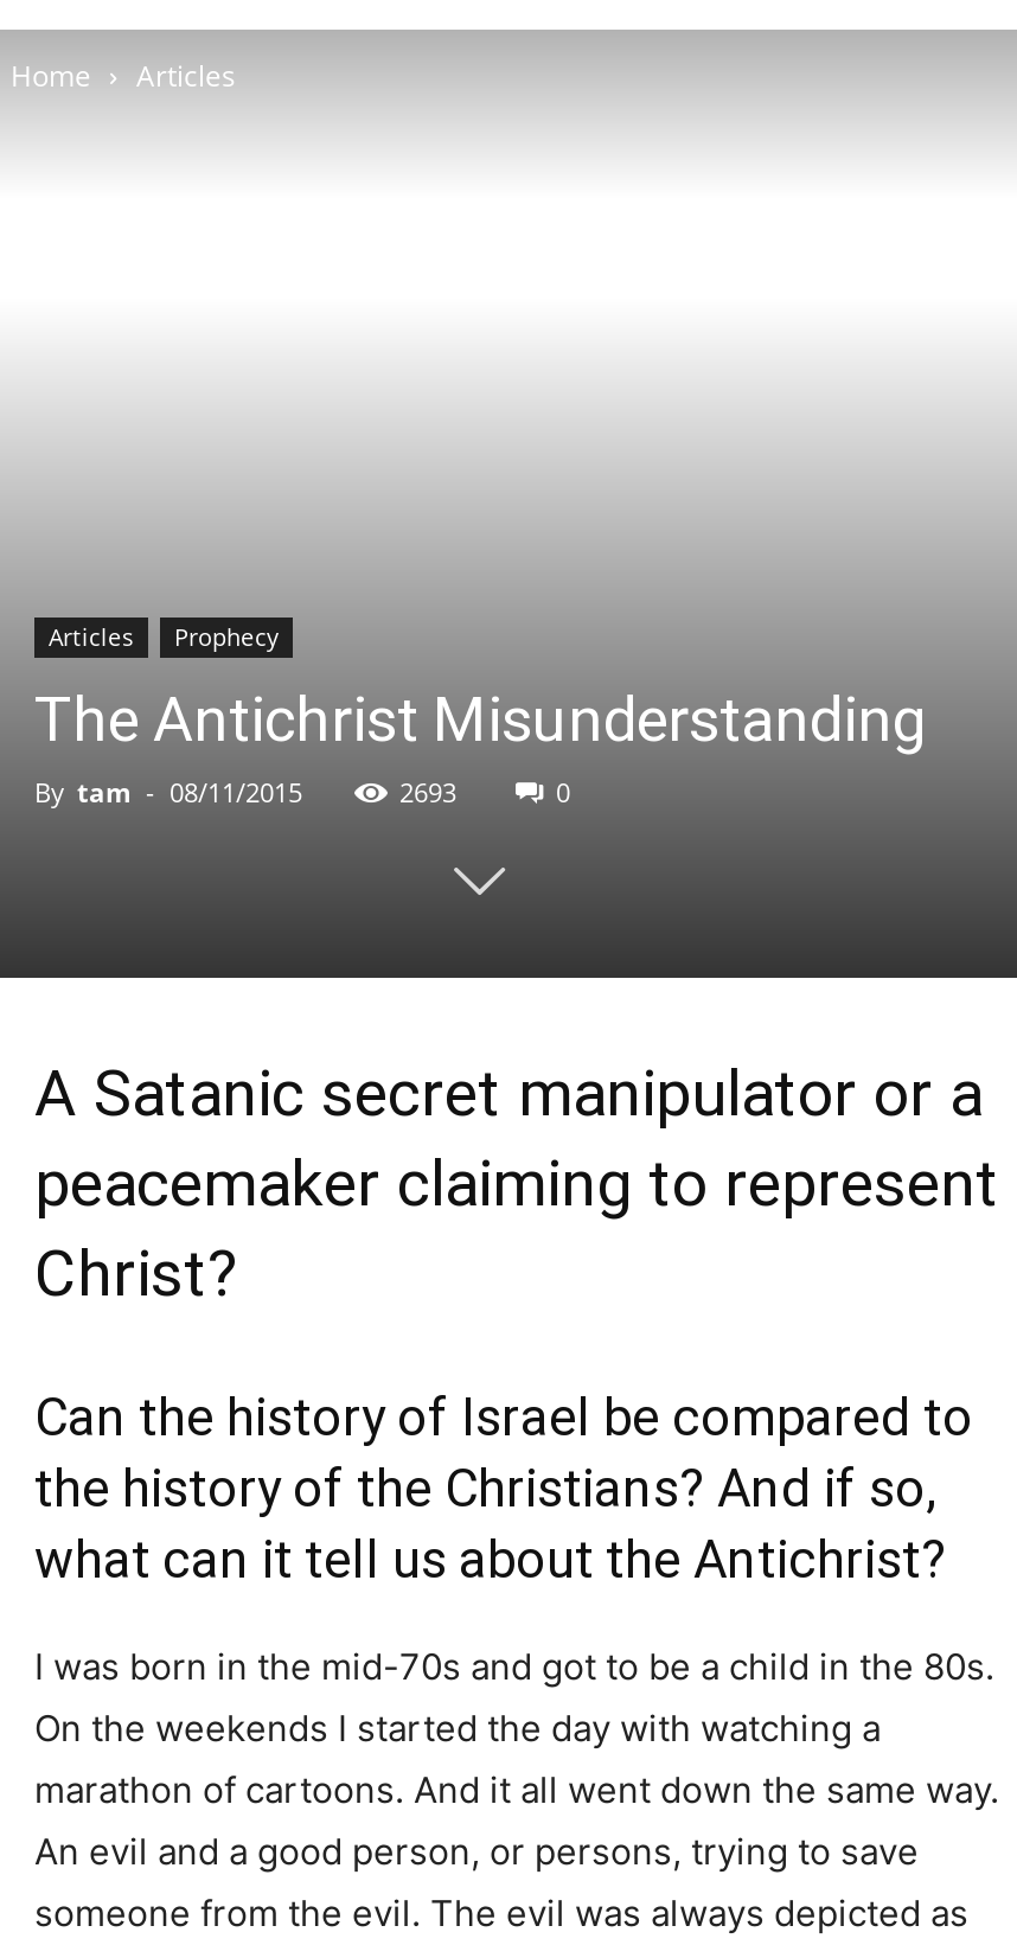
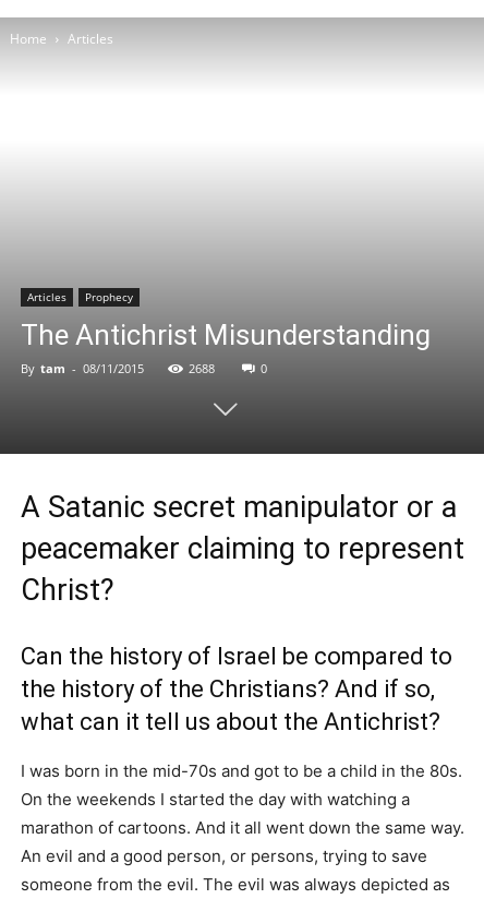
[399,773,456,809] 2693 -> [189,360,215,376] 2688

